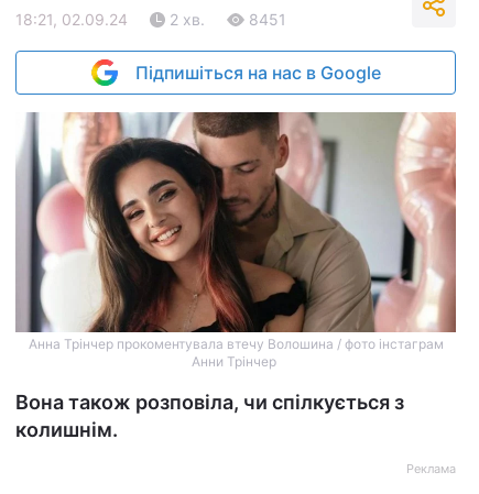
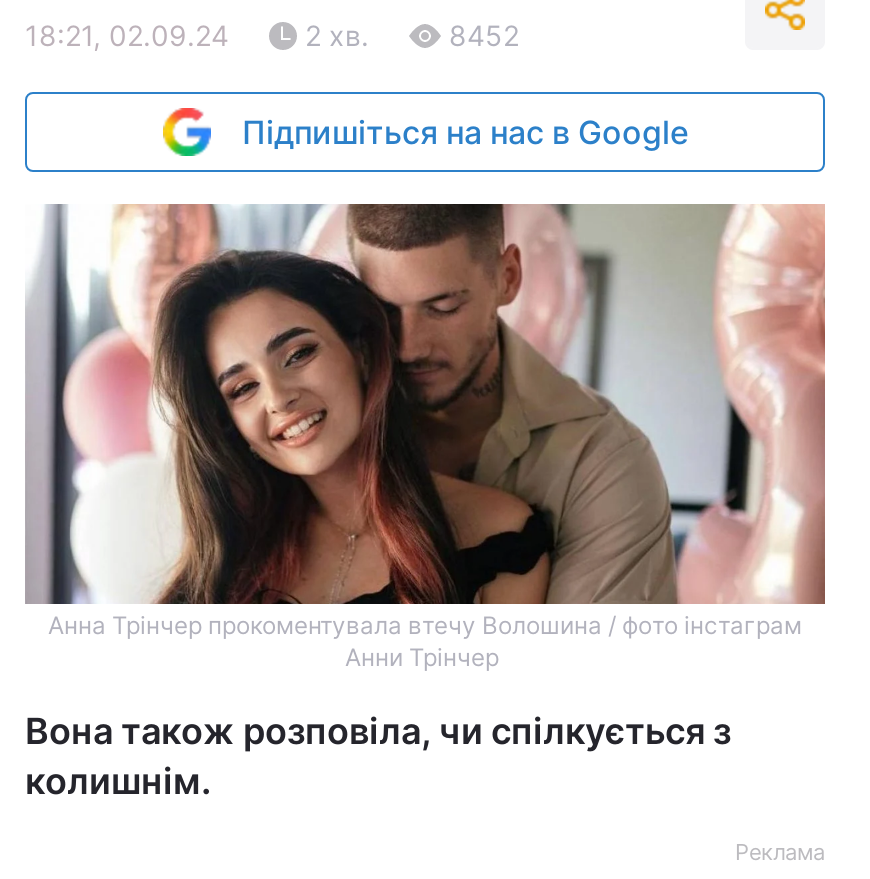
[249,10,286,29] 8451 -> [449,18,519,52] 8452

